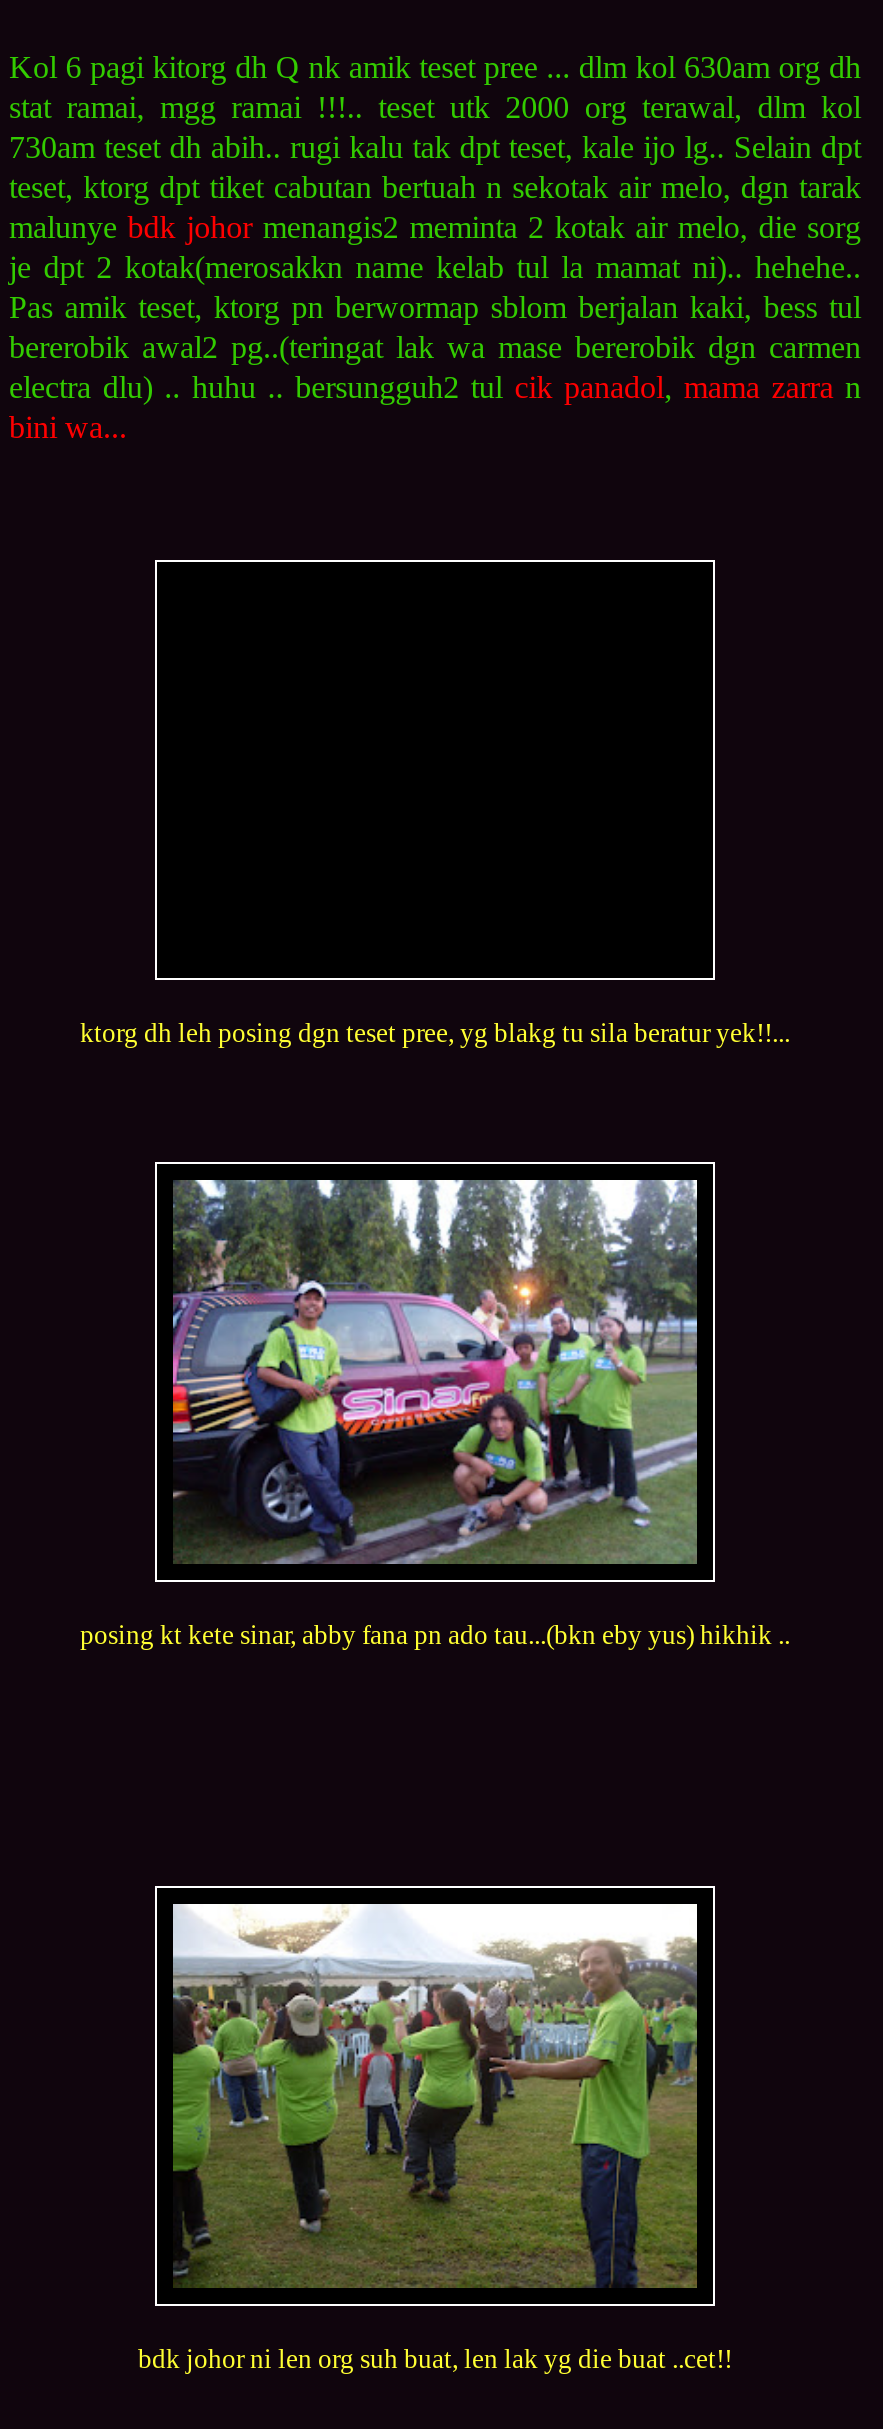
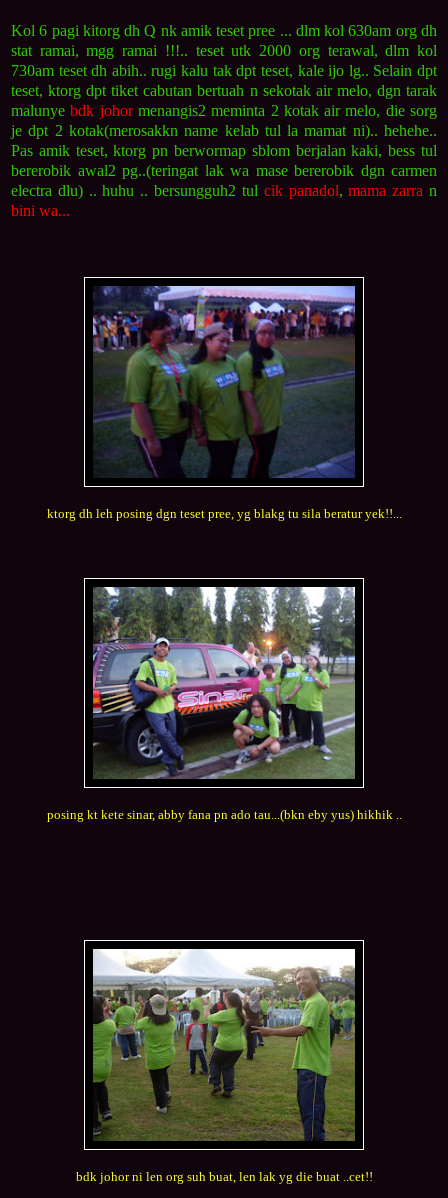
none -> [92,285,356,479] [image]

